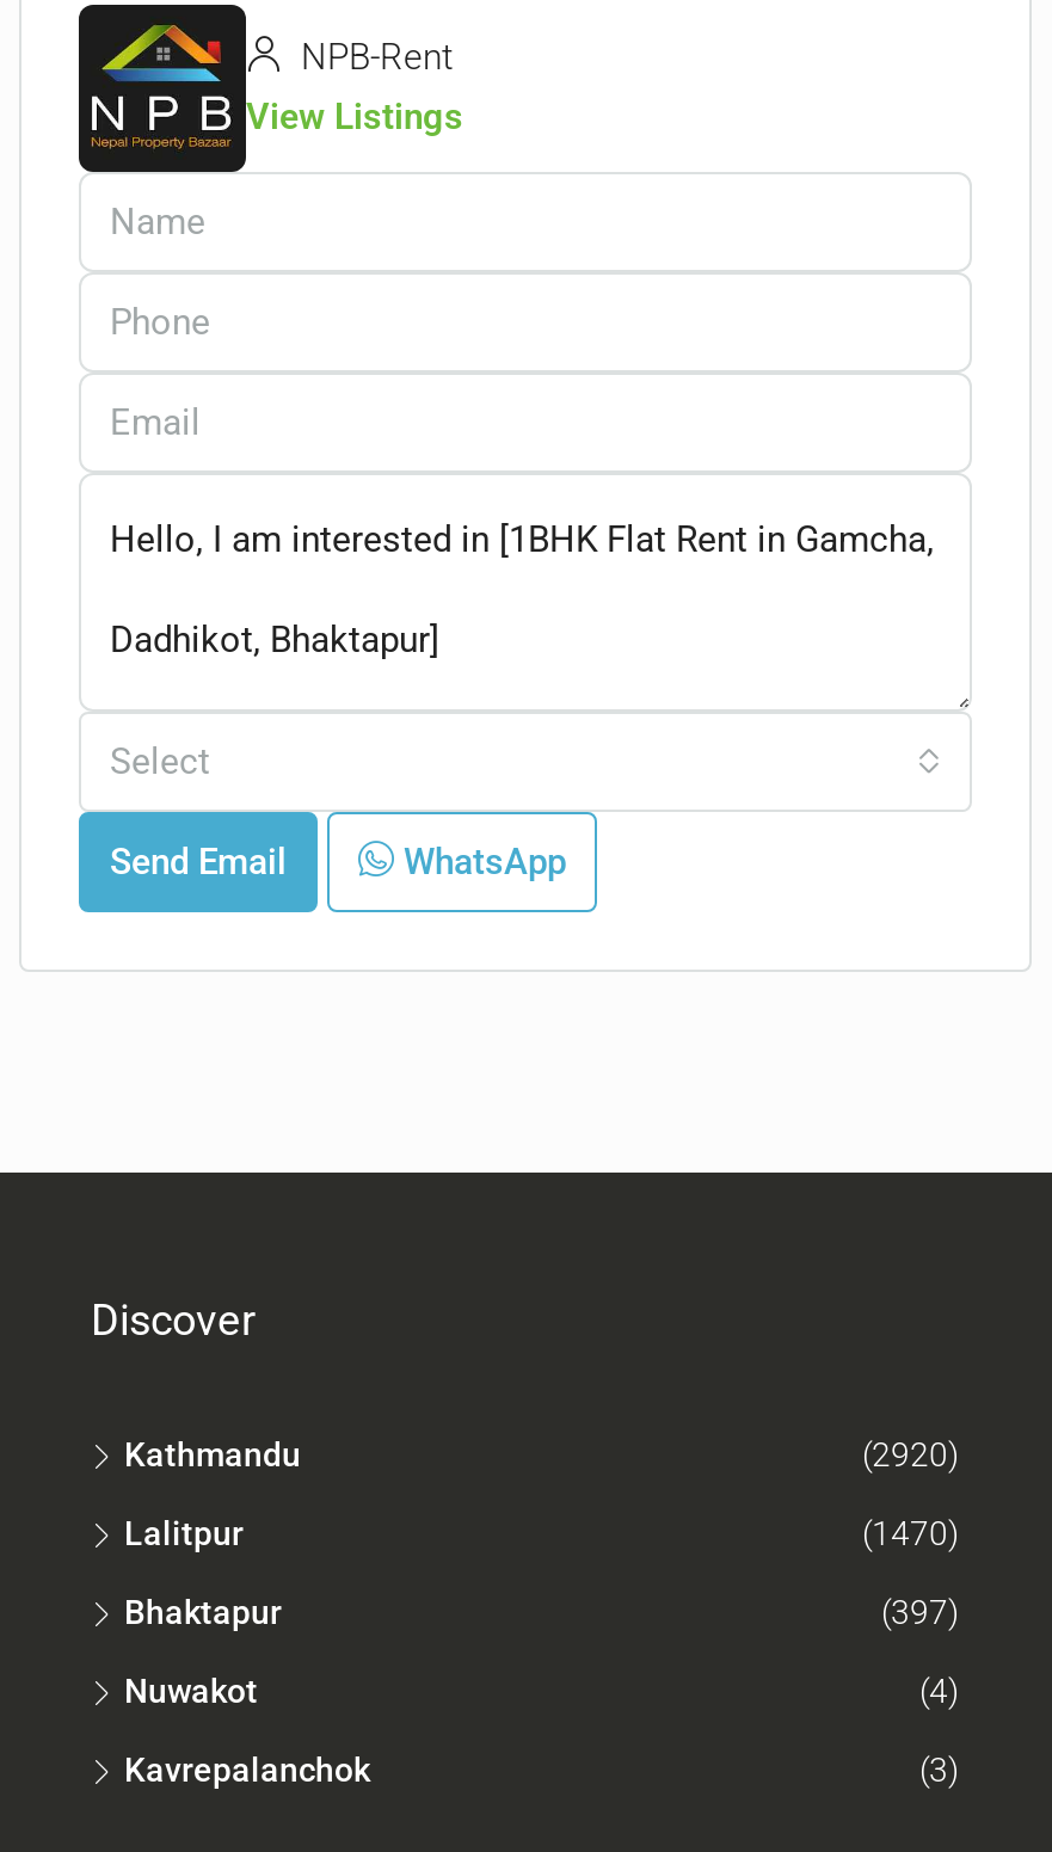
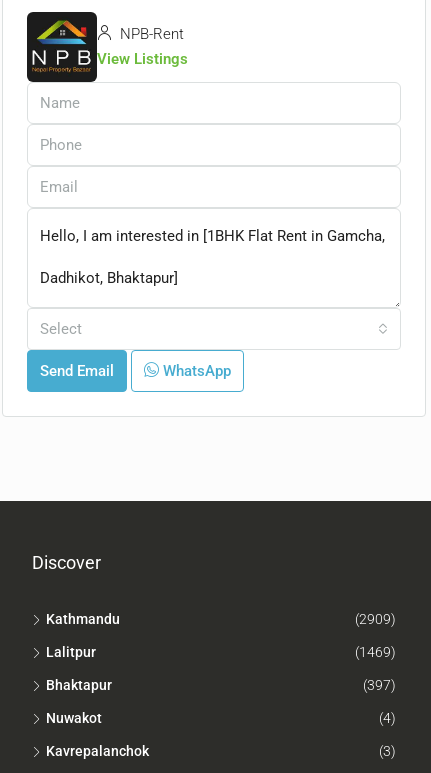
[862,1436,960,1474] (2920) -> [355,611,396,627] (2909)
[862,1515,960,1553] (1470) -> [355,644,396,660] (1469)

